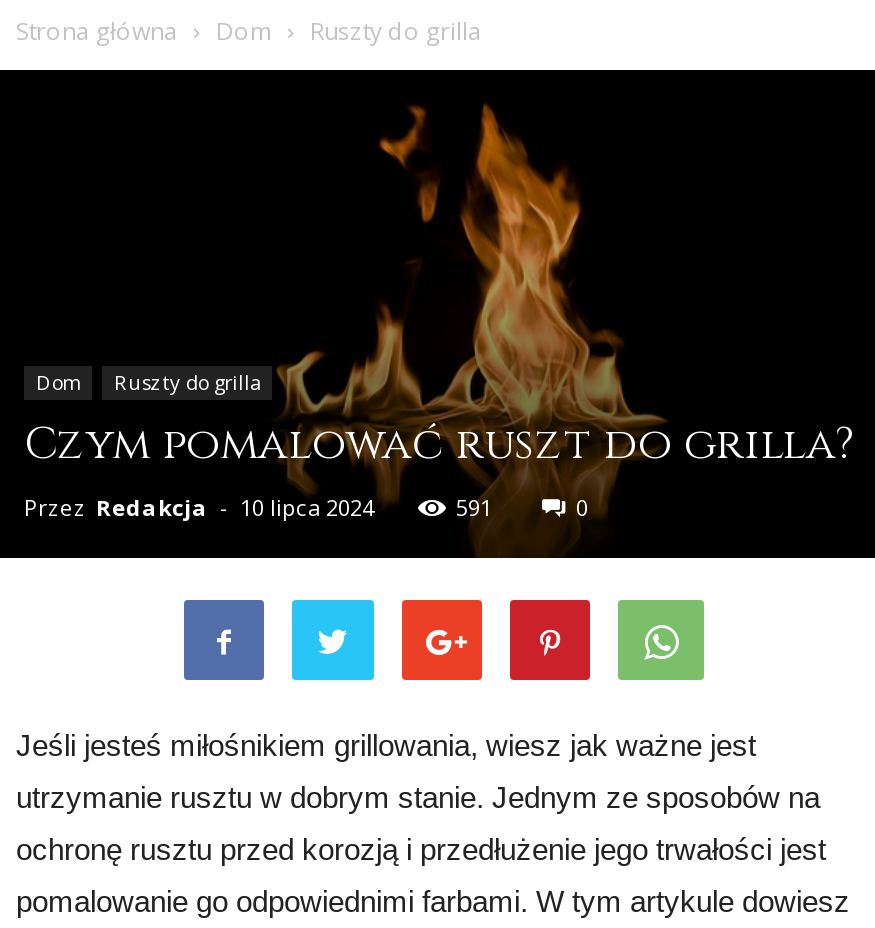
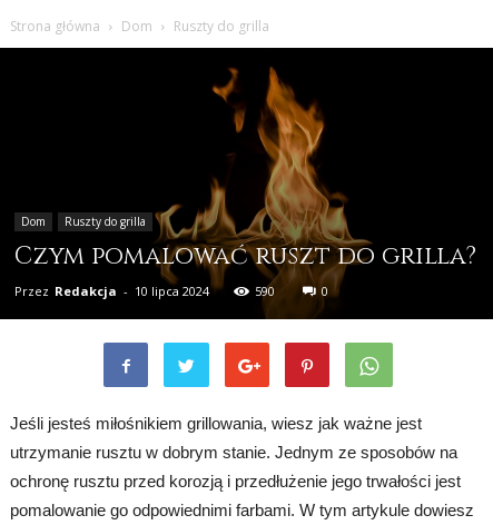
[456,492,492,522] 591 -> [255,282,275,299] 590

